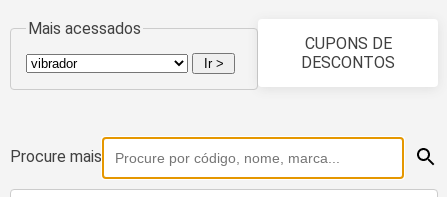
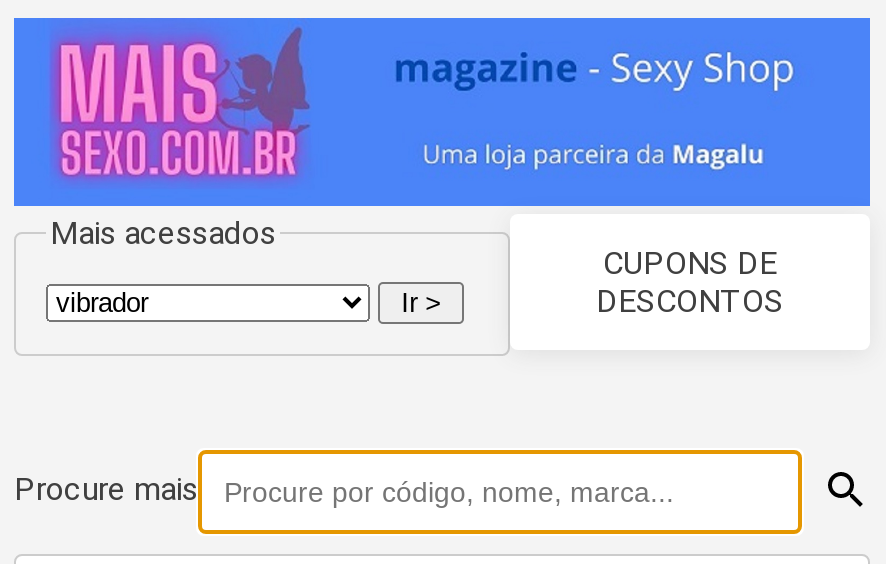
none -> [12,16,872,208] [image]

